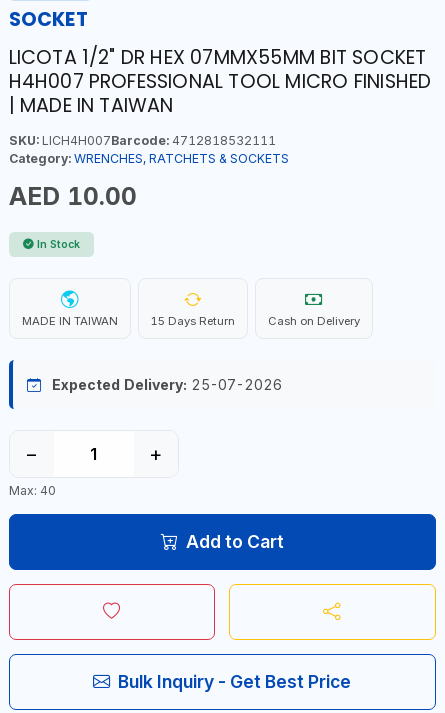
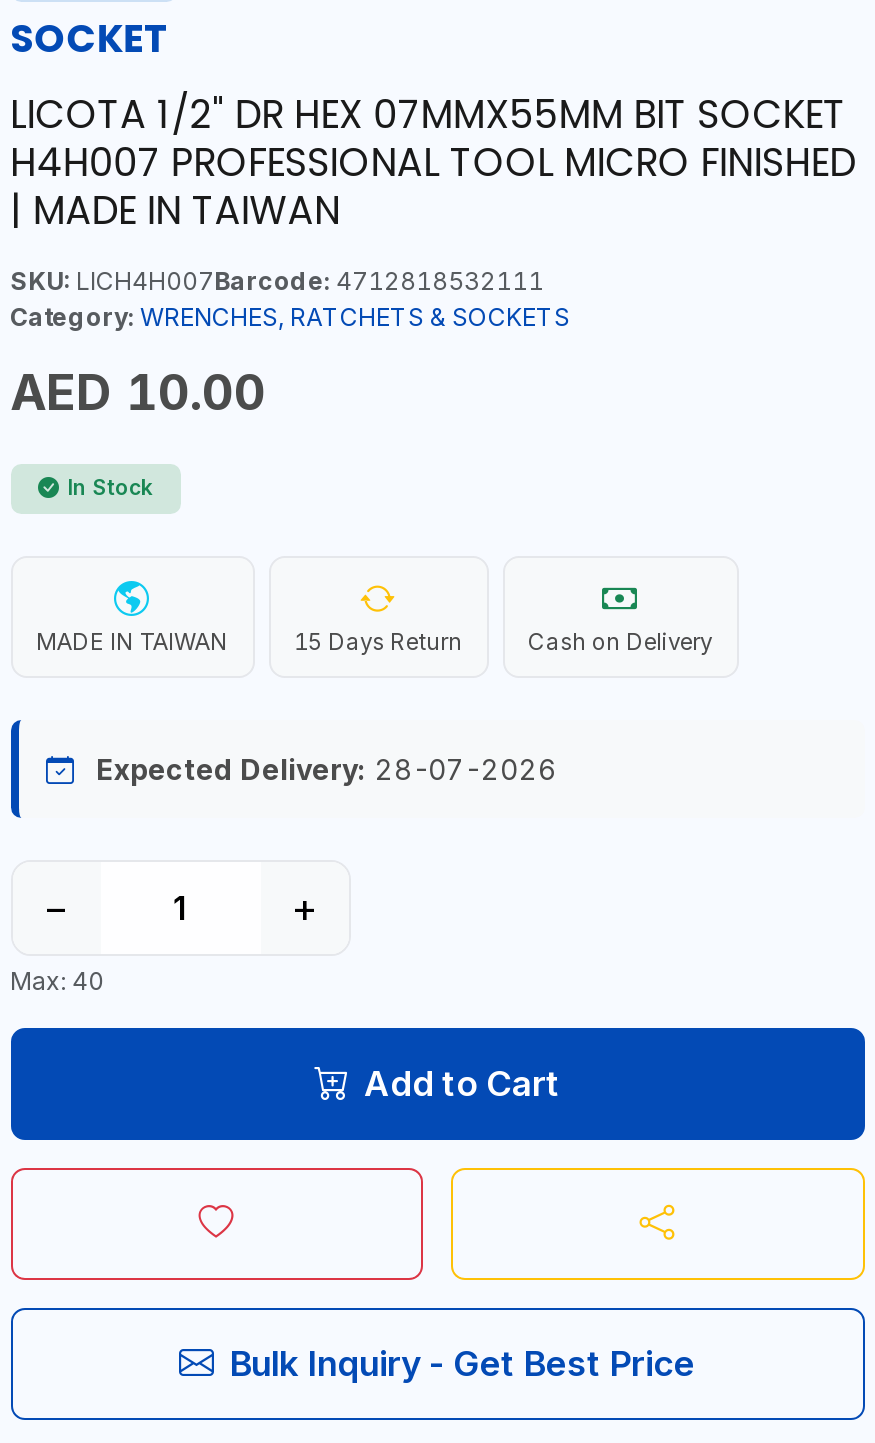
[51,376,281,393] Expected Delivery: 25-07-2026 -> [96,752,556,786] Expected Delivery: 28-07-2026

